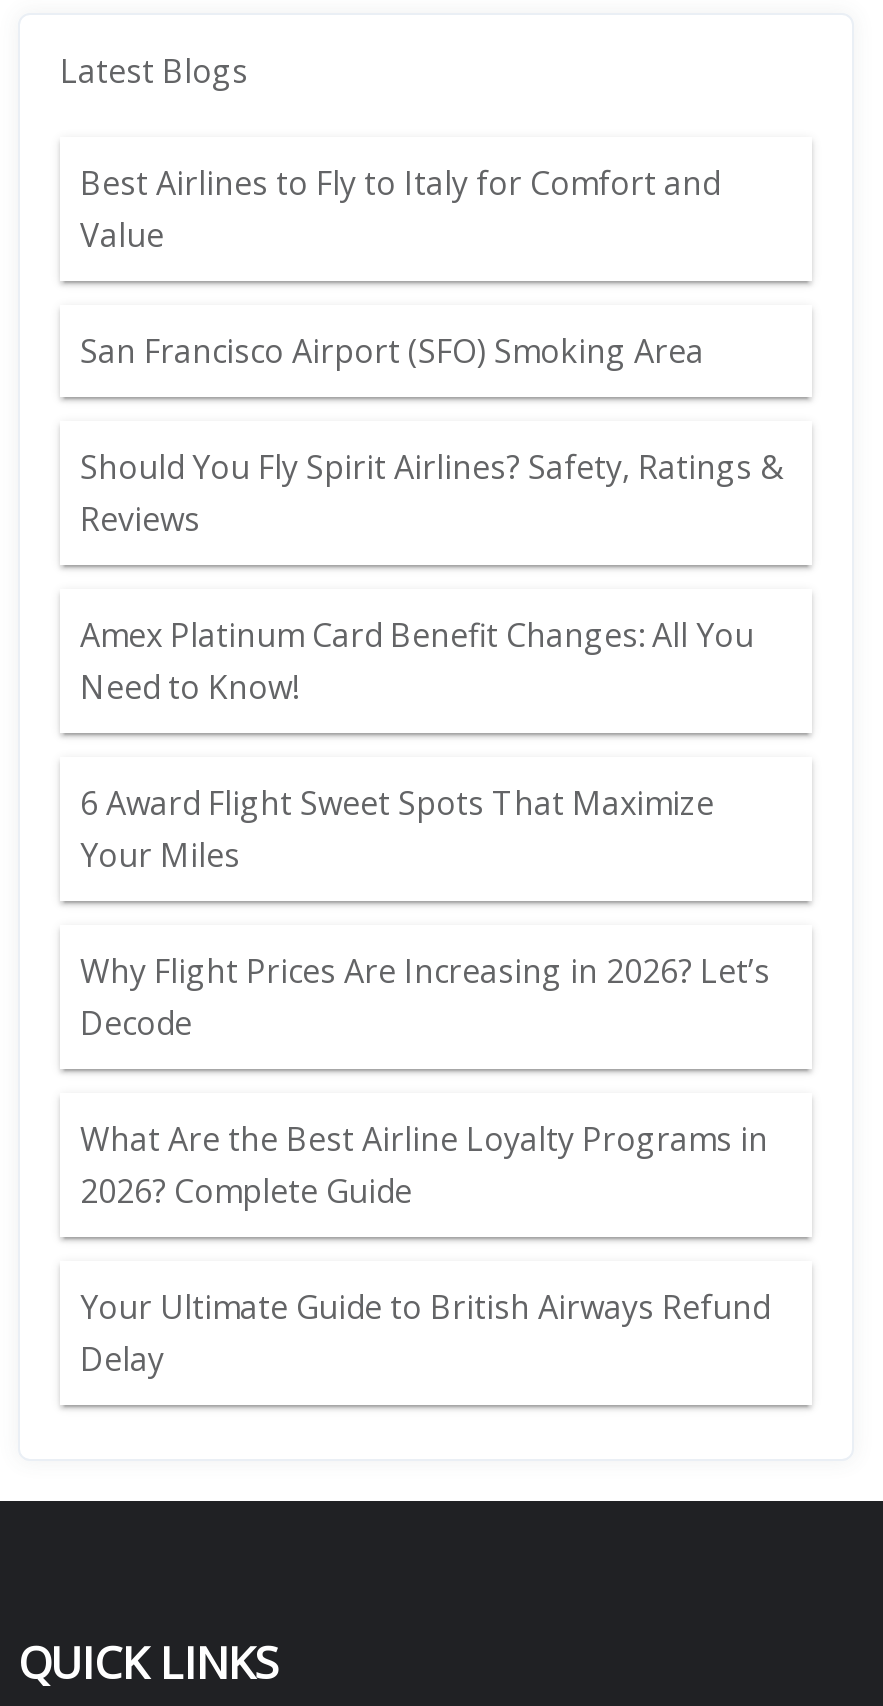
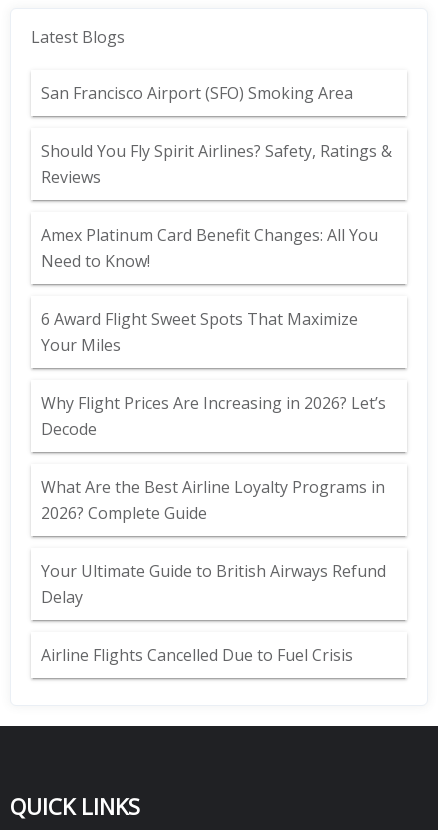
[80,161,720,257] Best Airlines to Fly to Italy for Comfort and | Value -> none
moved [80,329,782,1381] -> [41,82,392,608]: San Francisco Airport (SFO) Smoking Area | Should You Fly Spirit Airlines? Safety, Ratings & | Reviews | ... | Your Ultimate Guide to British Airways Refund | Delay
none -> [41,644,353,666] Airline Flights Cancelled Due to Fuel Crisis

